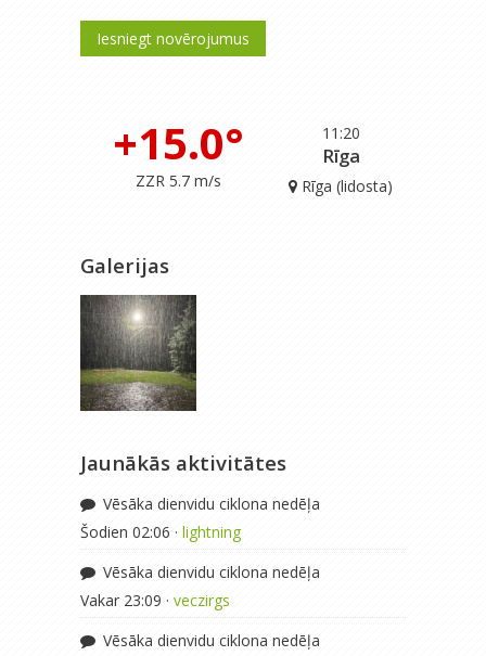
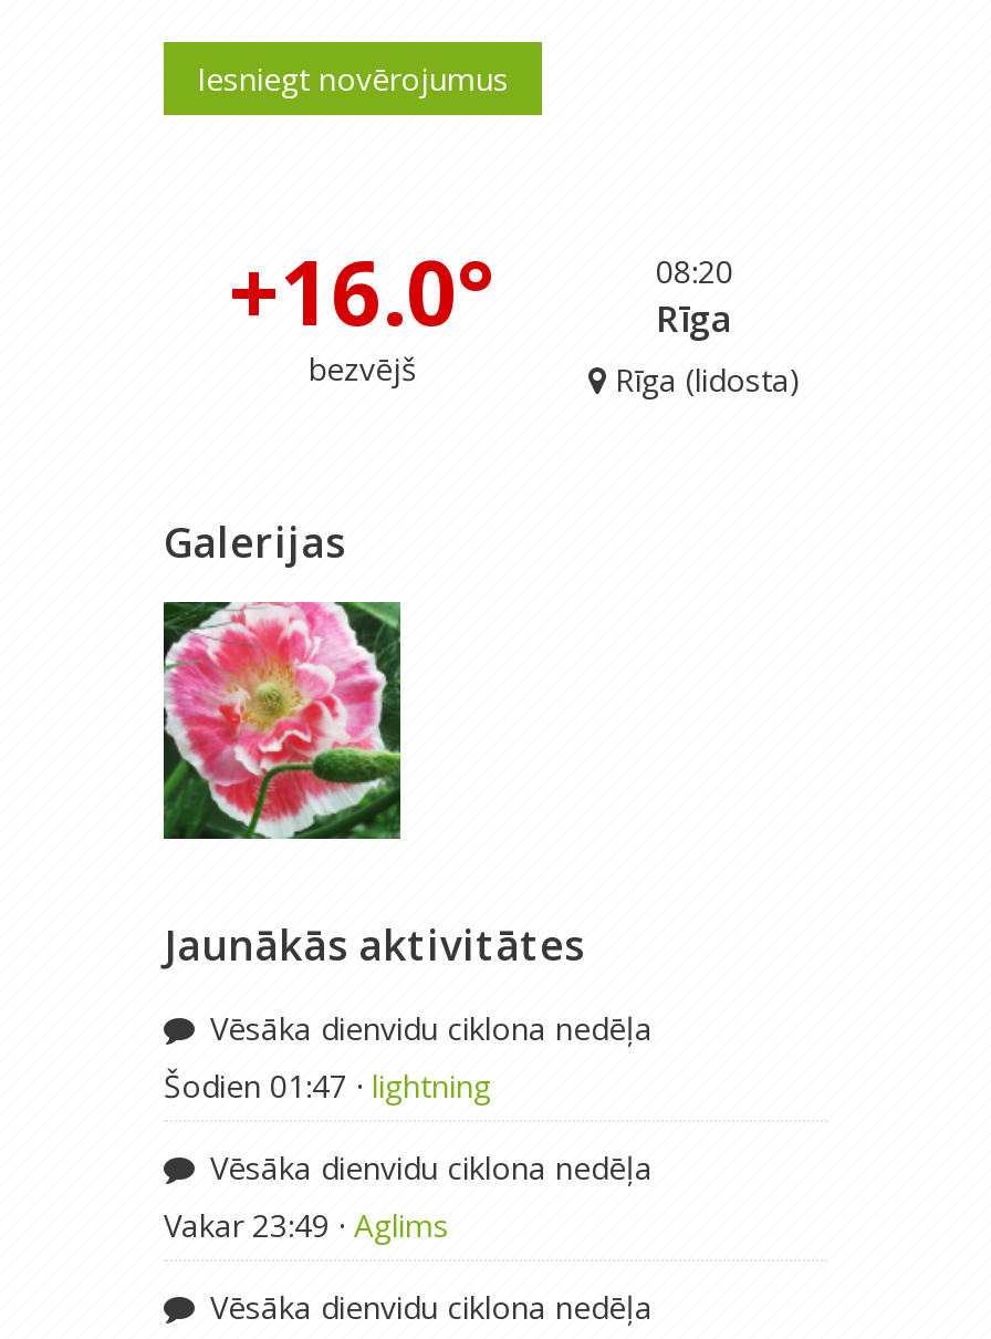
[112,113,360,191] 11:20 | +15.0° | ZZR 5.7 m/s -> [229,230,733,389] 08:20 | +16.0° | bezvējš
[80,294,197,412] [image] -> [164,600,403,841] [image]
[80,521,241,542] Šodien 02:06 · lightning -> [164,1064,491,1106] Šodien 01:47 · lightning
[80,590,230,610] Vakar 23:09 · veczirgs -> [164,1204,449,1246] Vakar 23:49 · Aglims

